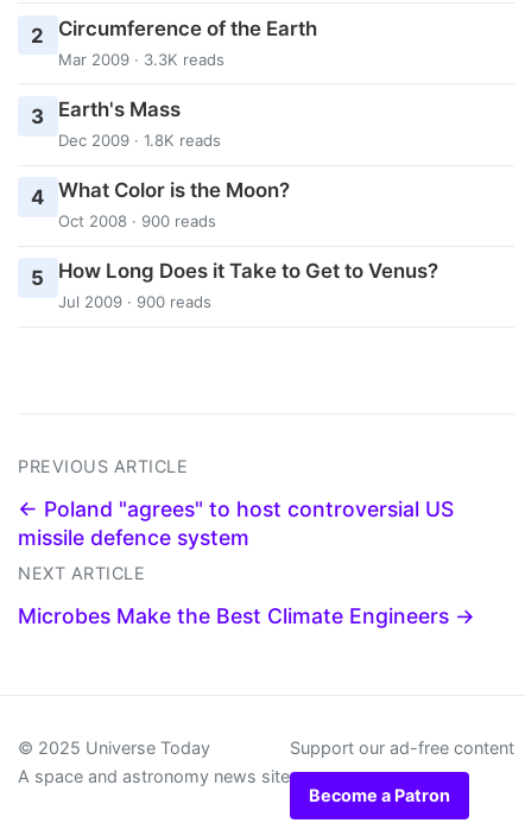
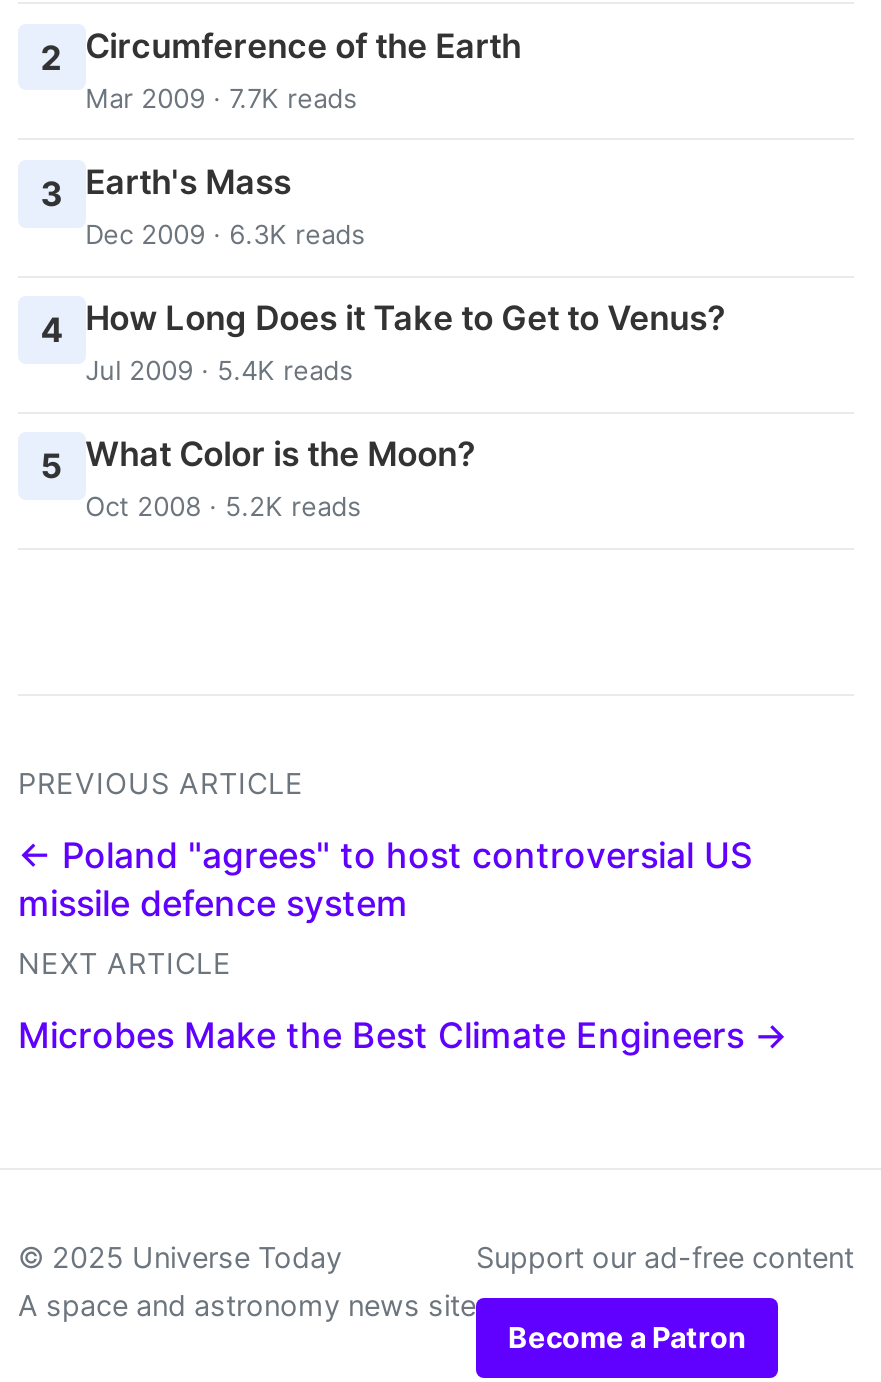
[58,50,224,69] Mar 2009 · 3.3K reads -> [85,81,357,113] Mar 2009 · 7.7K reads
[58,131,220,150] Dec 2009 · 1.8K reads -> [85,218,365,250] Dec 2009 · 6.3K reads
[31,178,289,231] 4 What Color is the Moon? | Oct 2008 · 900 reads -> [41,298,725,386] 4 How Long Does it Take to Get to Venus? | Jul 2009 · 5.4K reads
[31,259,438,312] 5 How Long Does it Take to Get to Venus? | Jul 2009 · 900 reads -> [41,435,475,523] 5 What Color is the Moon? | Oct 2008 · 5.2K reads

